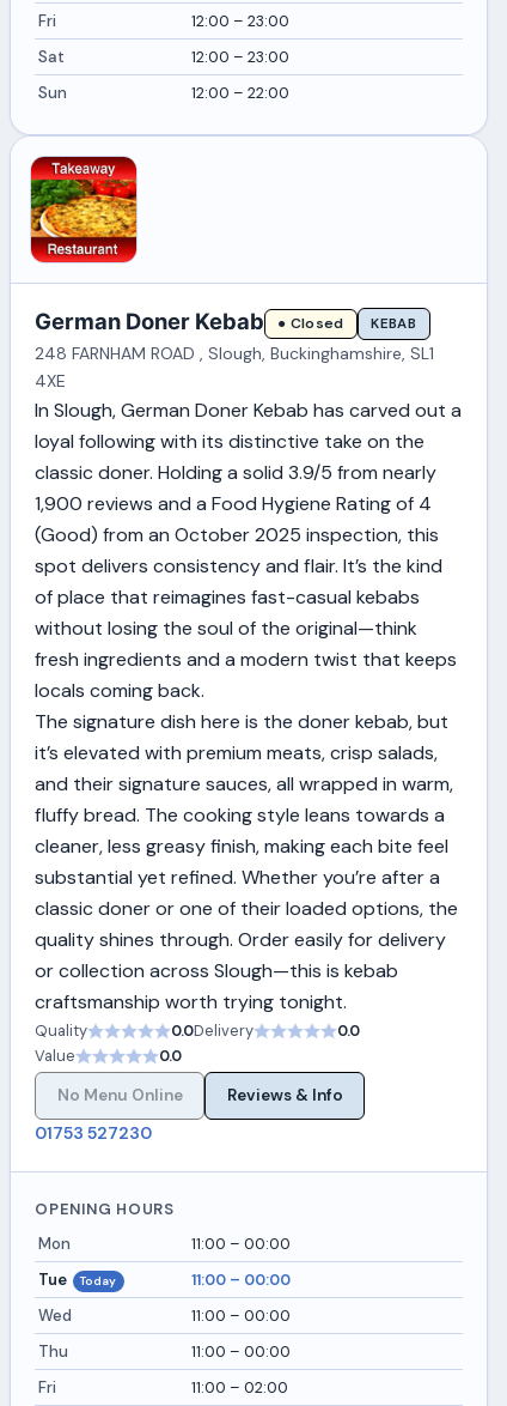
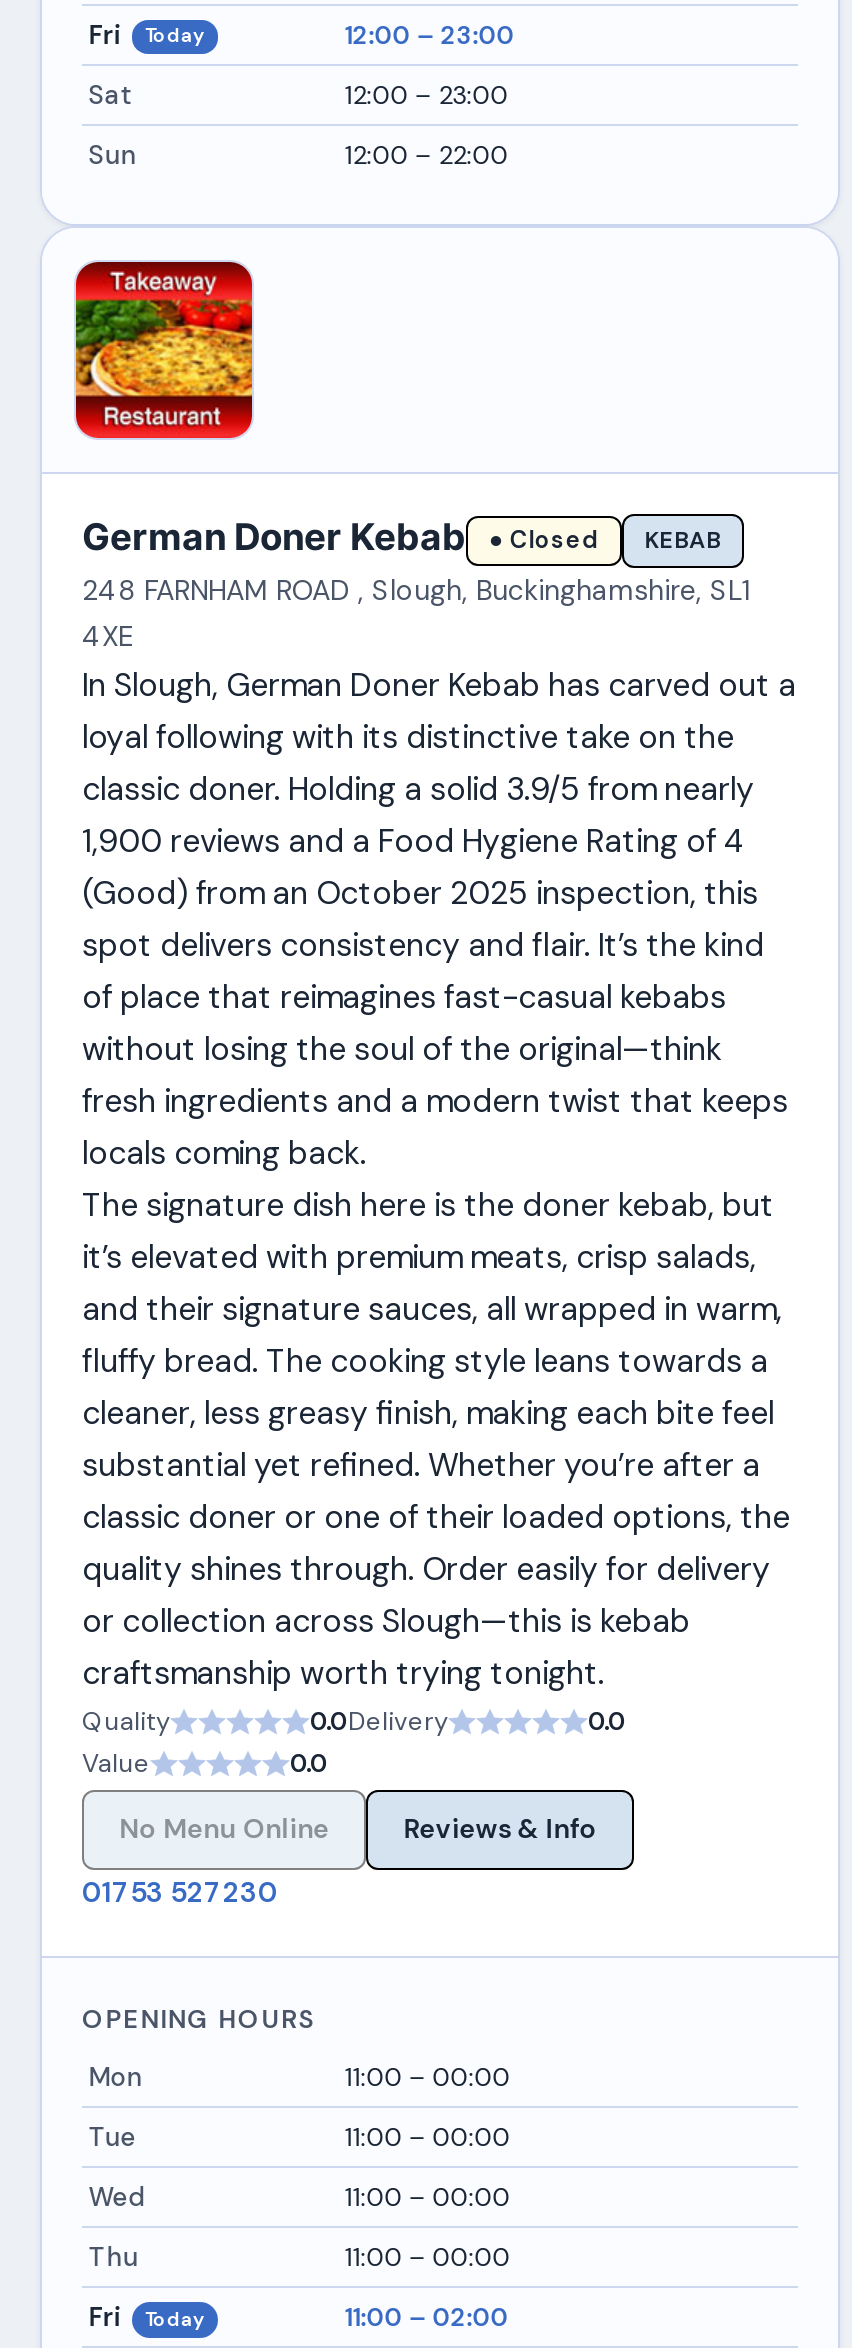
none -> [145,23,205,49] Today
[81,1273,116,1289] Today -> none
none -> [145,2306,205,2332] Today

